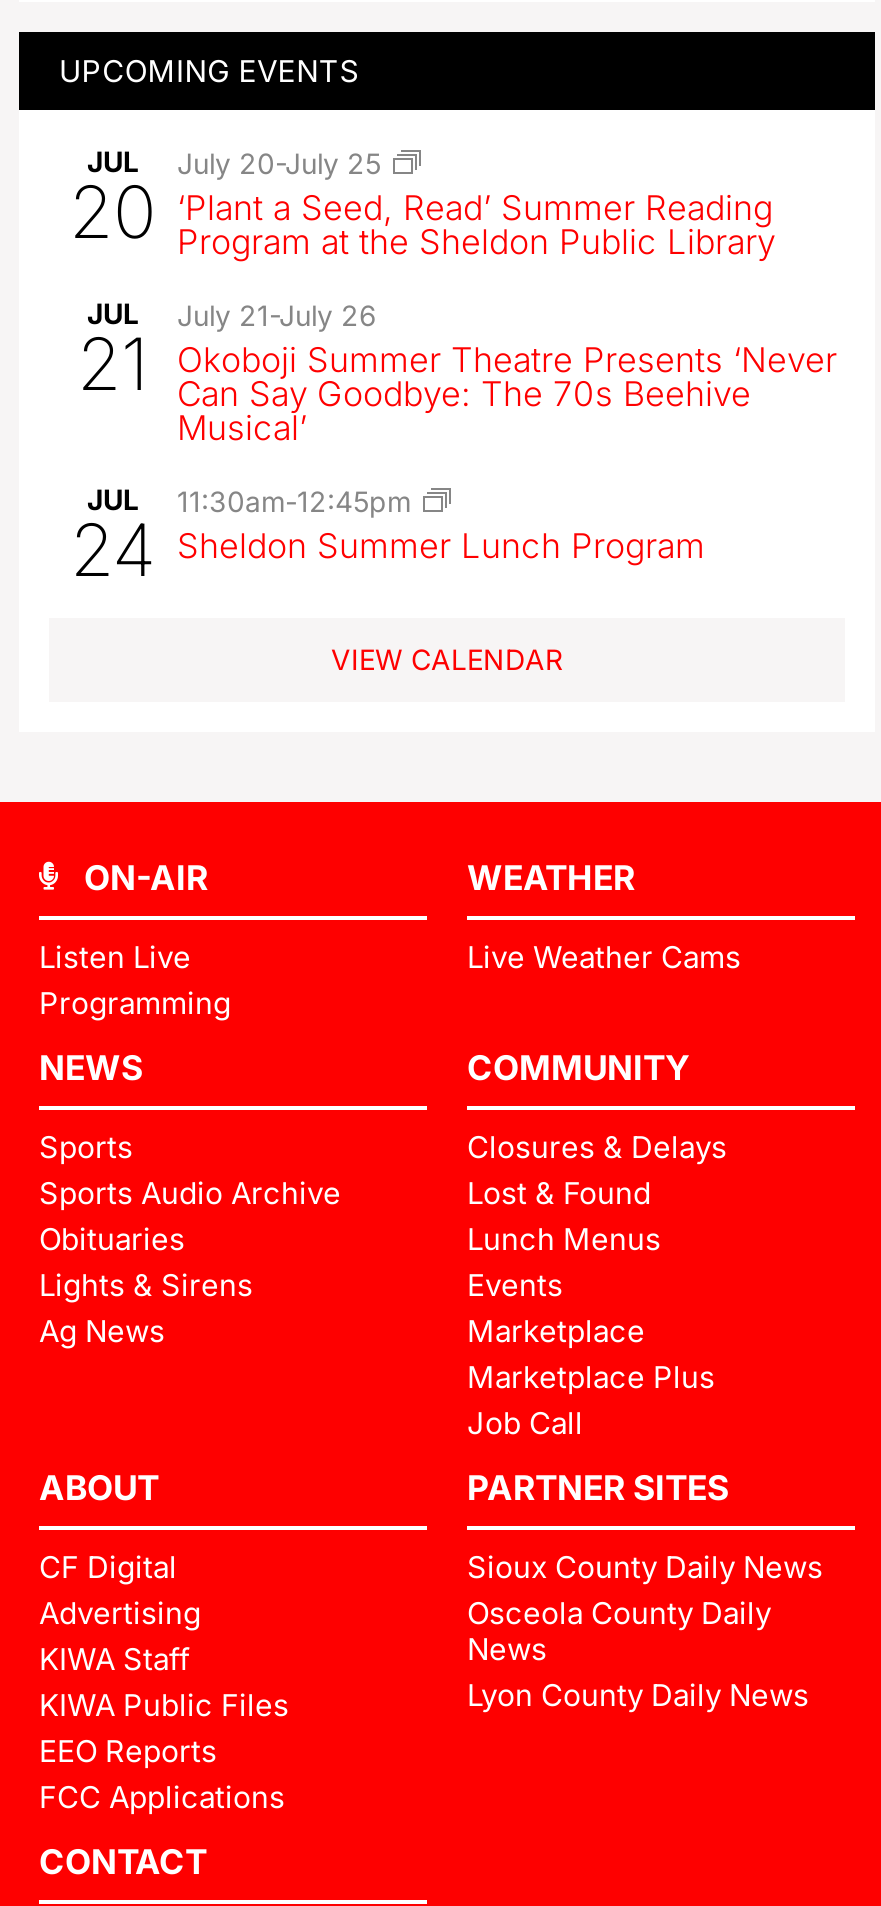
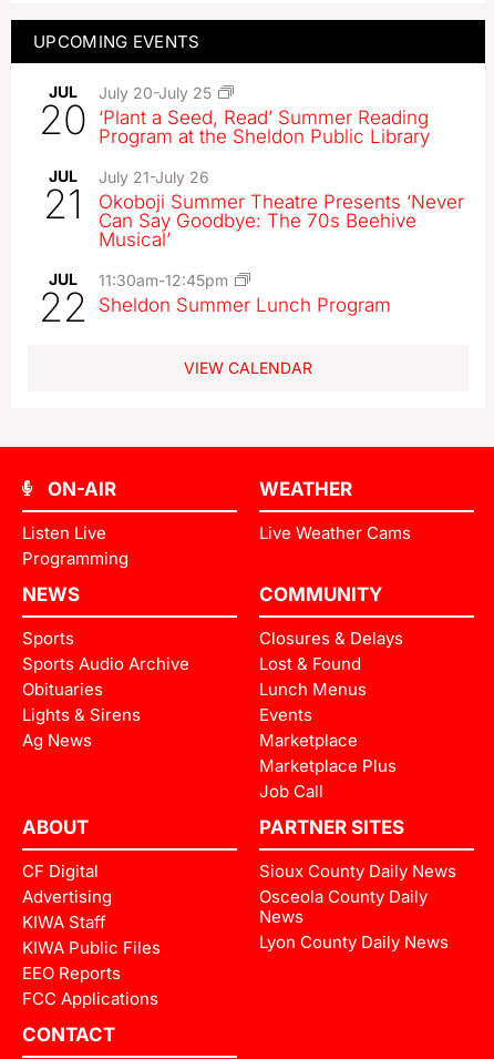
[70,505,705,593] 24 Sheldon Summer Lunch Program -> [39,282,391,331] 22 Sheldon Summer Lunch Program

